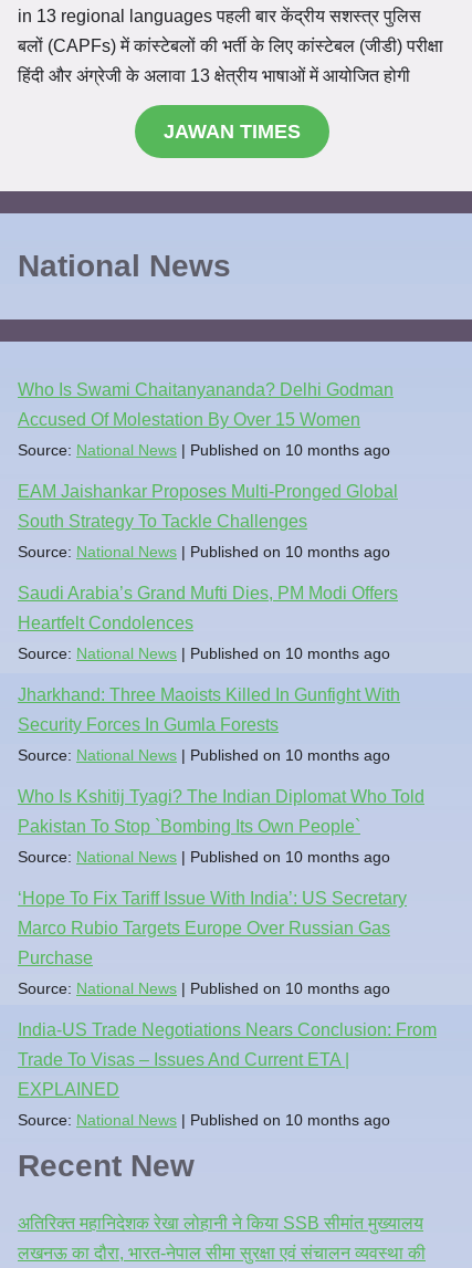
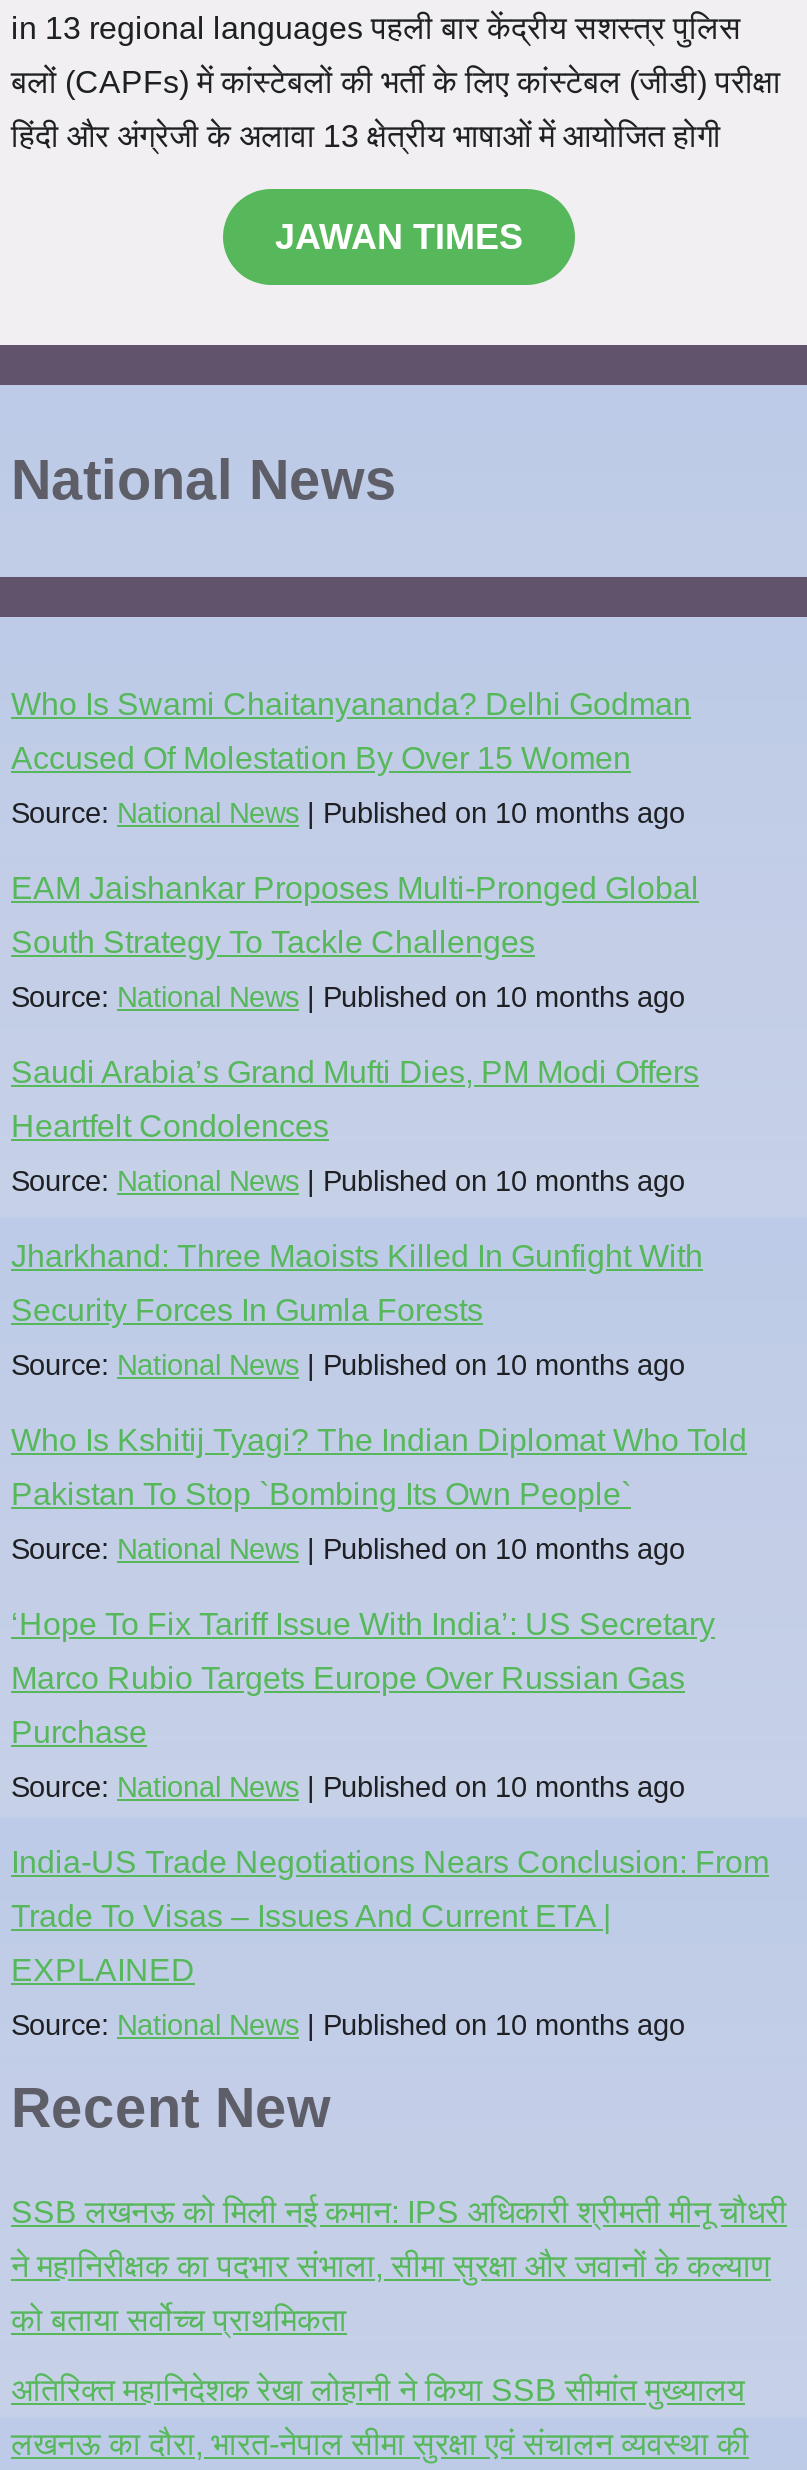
none -> [11,2194,787,2336] SSB लखनऊ को मिली नई कमान: IPS अधिकारी श्रीमती मीनू चौधरी | ने महानिरीक्षक का पदभार संभाला, सीमा सुरक्षा और जवानों के कल्याण | को बताया सर्वोच्च प्राथमिकता

